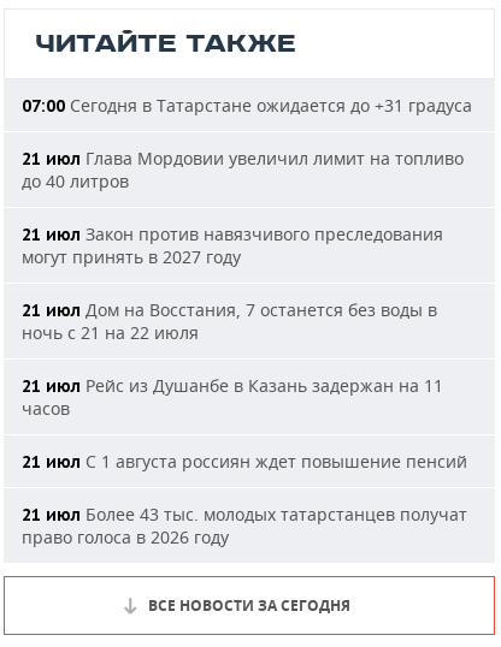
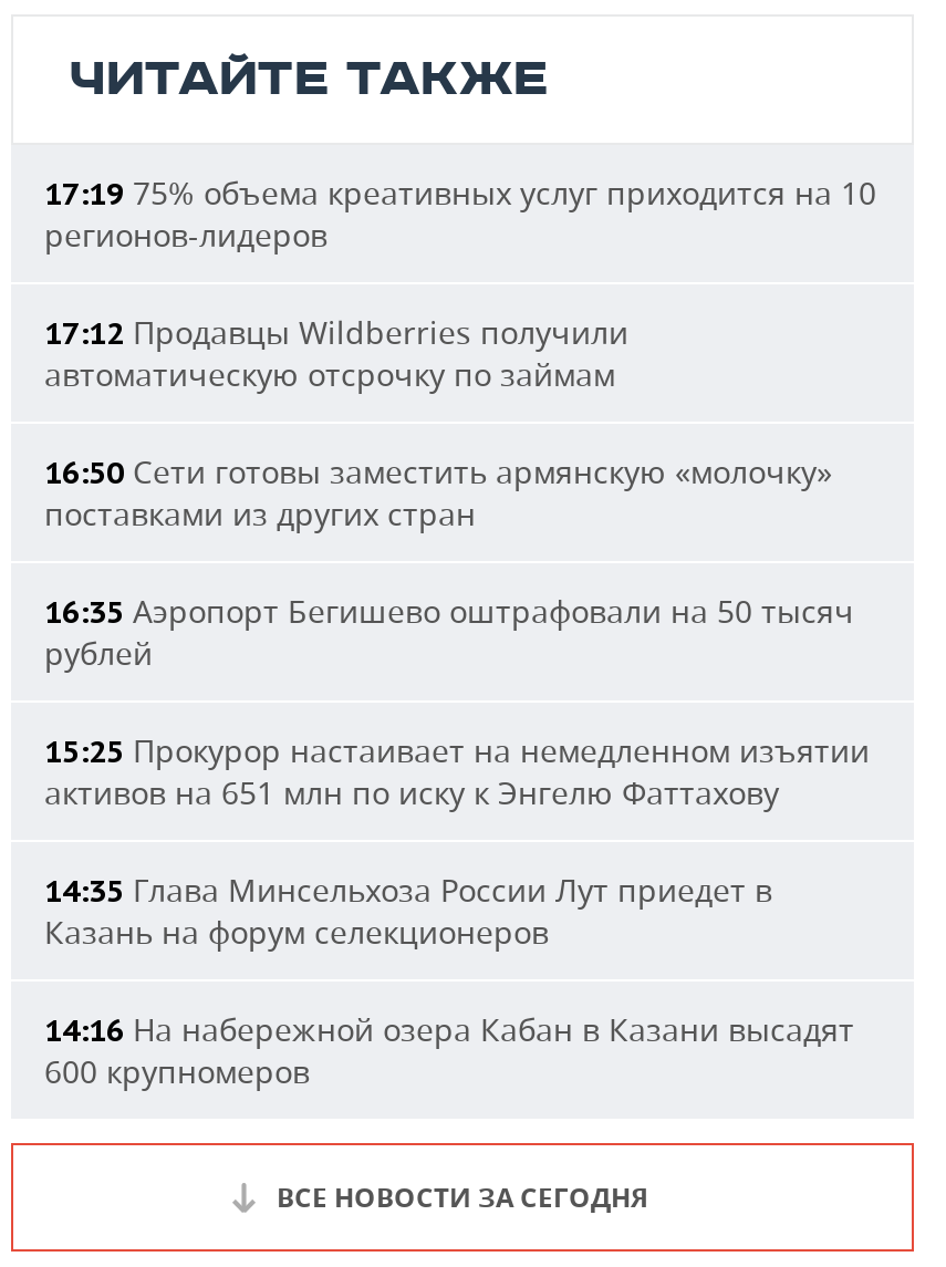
[22,94,472,117] 07:00 Сегодня в Татарстане ожидается до +31 градуса -> [44,172,876,256] 17:19 75% объема креативных услуг приходится на 10 | регионов-лидеров
[22,147,464,192] 21 июл Глава Мордовии увеличил лимит на топливо | до 40 литров -> [44,311,628,395] 17:12 Продавцы Wildberries получили | автоматическую отсрочку по займам
[22,222,443,268] 21 июл Закон против навязчивого преследования | могут принять в 2027 году -> [44,450,832,534] 16:50 Сети готовы заместить армянскую «молочку» | поставками из других стран
[22,298,437,344] 21 июл Дом на Восстания, 7 останется без воды в | ночь с 21 на 22 июля -> [44,590,854,674] 16:35 Аэропорт Бегишево оштрафовали на 50 тысяч | рублей
[22,374,443,420] 21 июл Рейс из Душанбе в Казань задержан на 11 | часов -> [44,729,870,813] 15:25 Прокурор настаивает на немедленном изъятии | активов на 651 млн по иску к Энгелю Фаттахову
[22,450,467,473] 21 июл С 1 августа россиян ждет повышение пенсий -> [44,869,772,953] 14:35 Глава Минсельхоза России Лут приедет в | Казань на форум селекционеров
[22,503,467,548] 21 июл Более 43 тыс. молодых татарстанцев получат | право голоса в 2026 году -> [44,1008,854,1092] 14:16 На набережной озера Кабан в Казани высадят | 600 крупномеров

